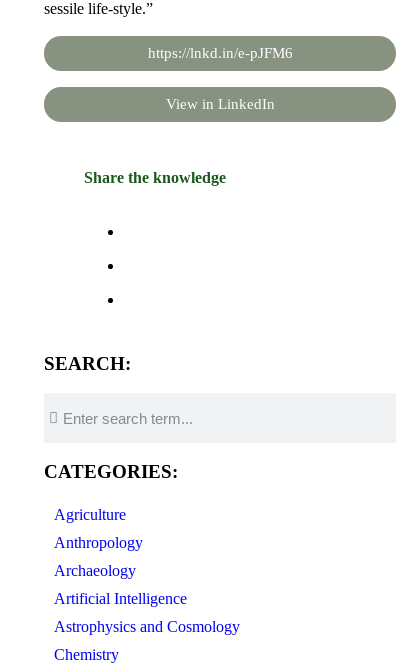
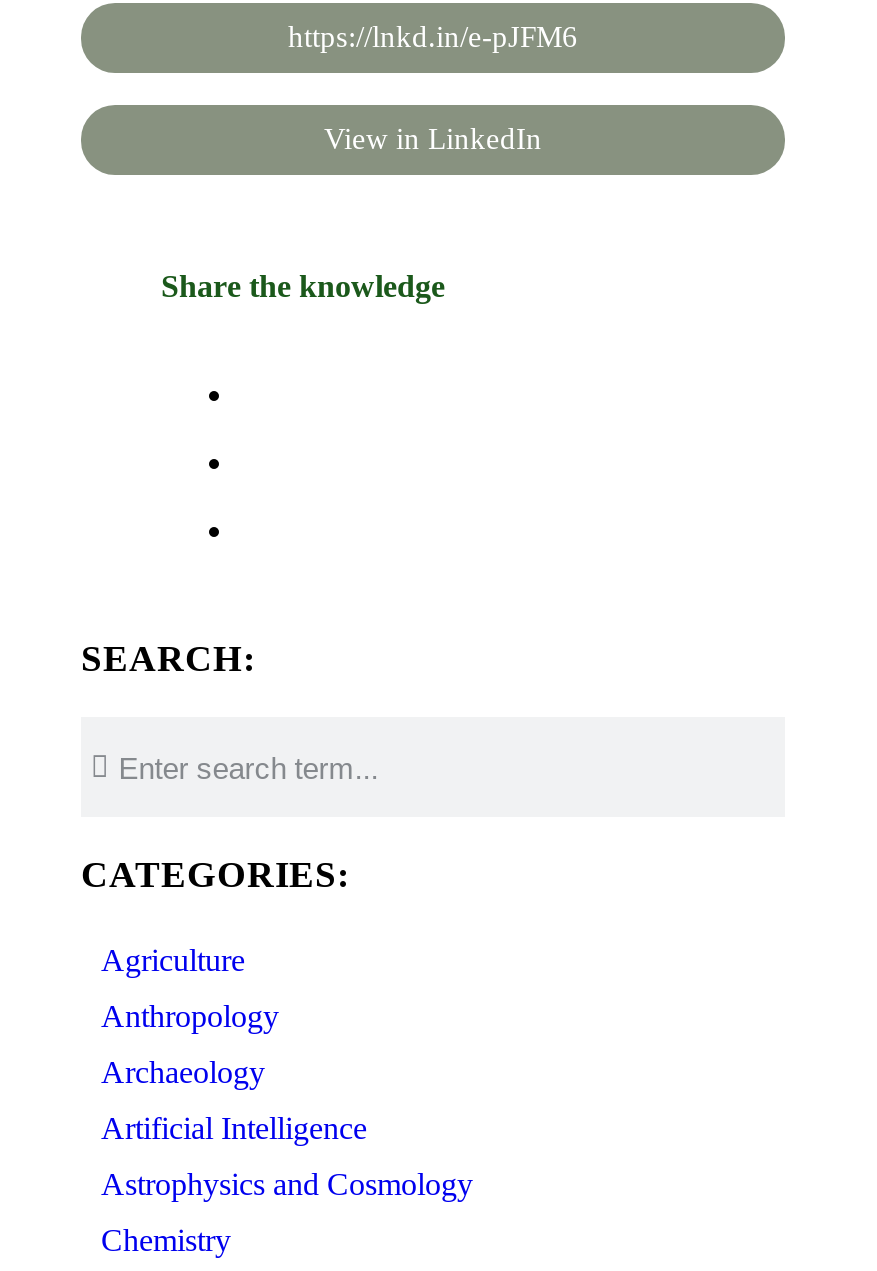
[44,0,153,17] sessile life-style.” -> none

